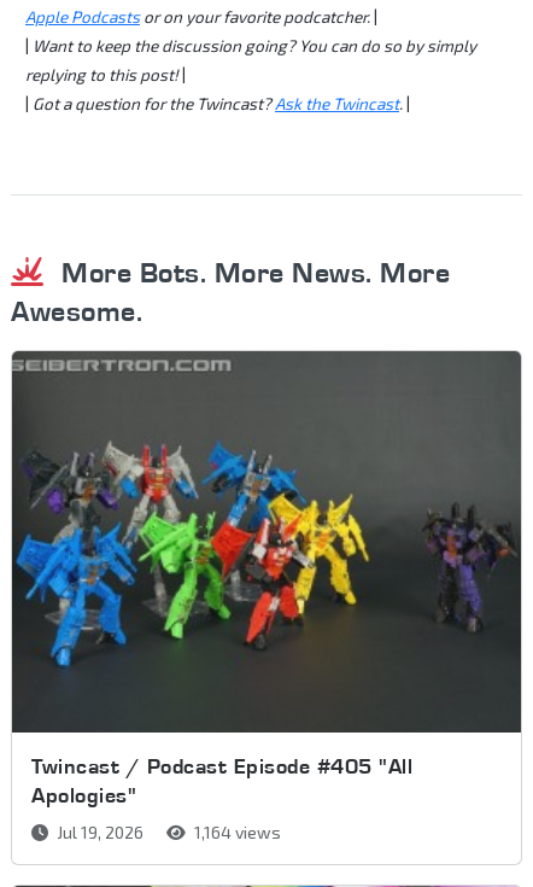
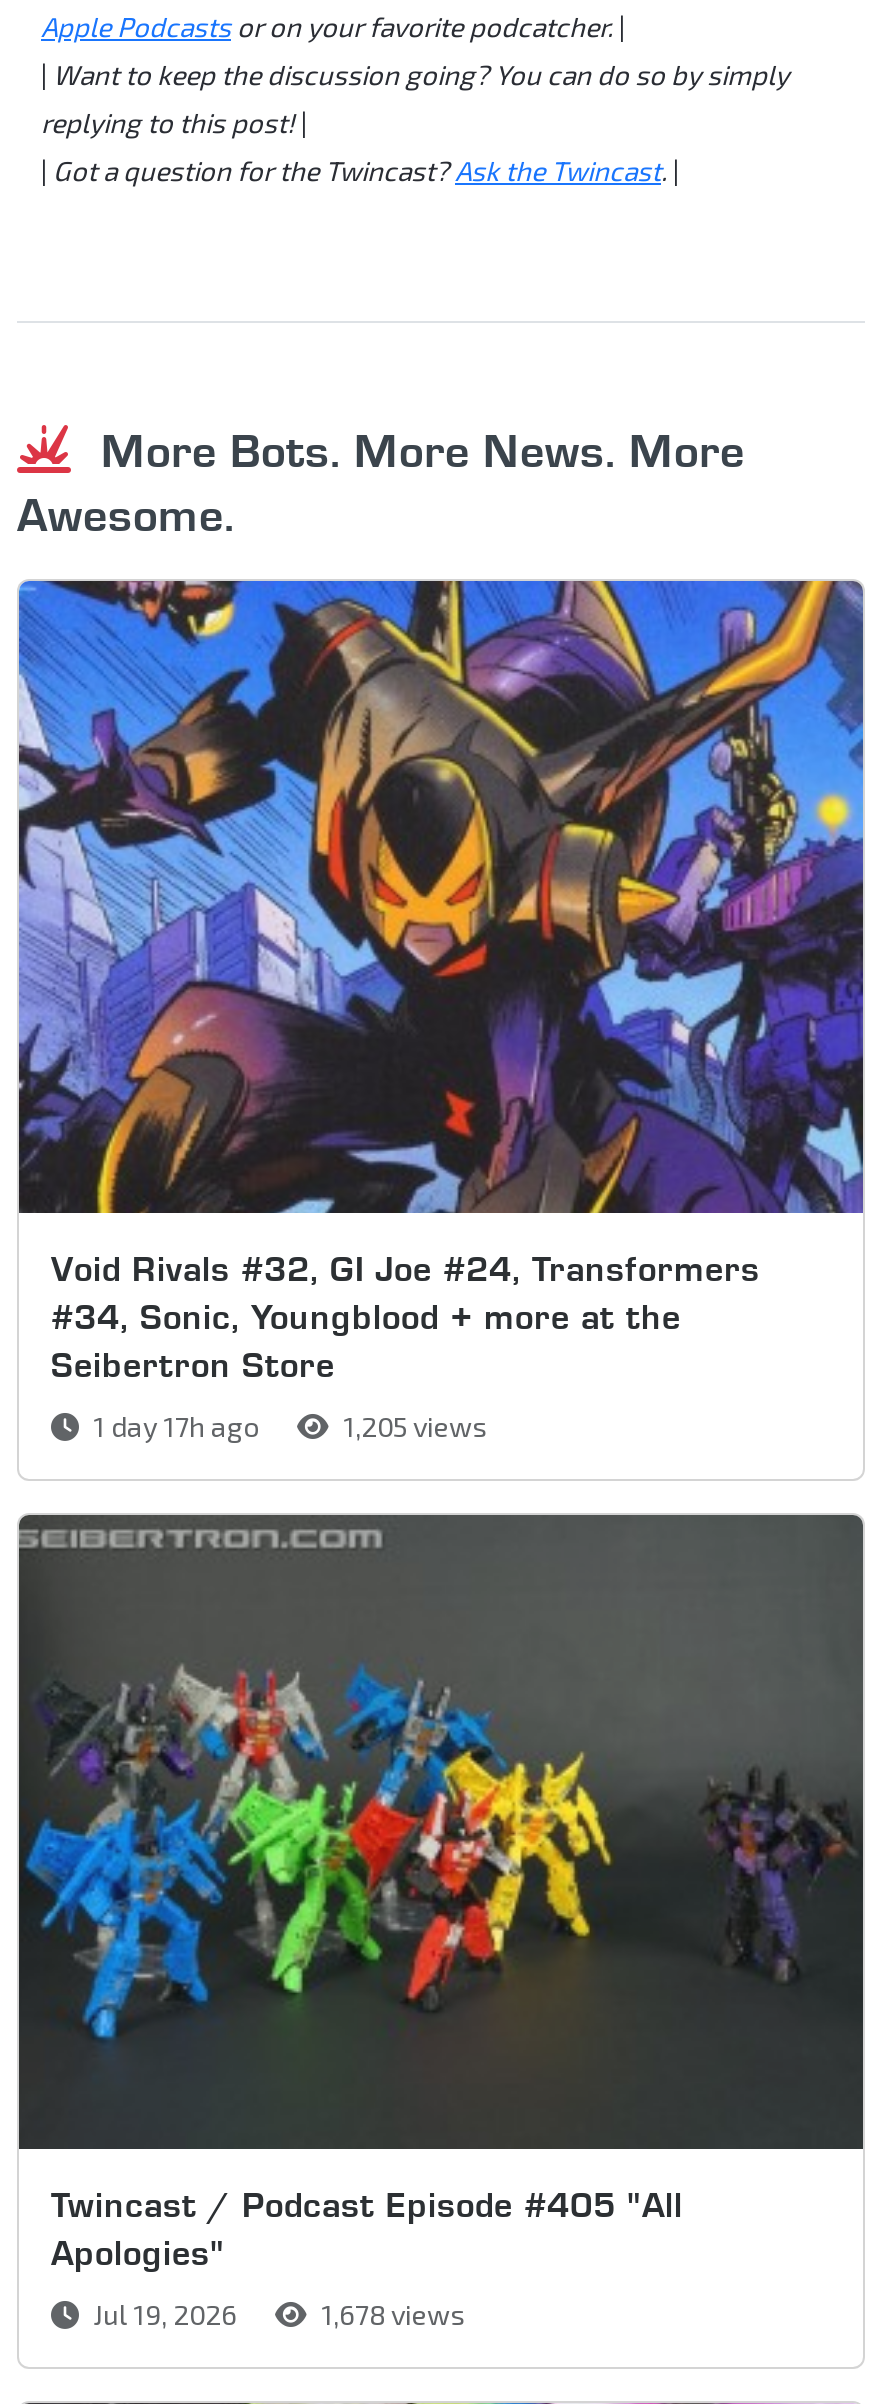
none -> [17,579,865,1444] [image] | Void Rivals #32, GI Joe #24, Transformers | #34, Sonic, Youngblood + more at the | Seibertron Store | 1 day 17h ago | 1,205 views
[191,822,281,843] 1,164 views -> [315,2297,467,2331] 1,678 views

